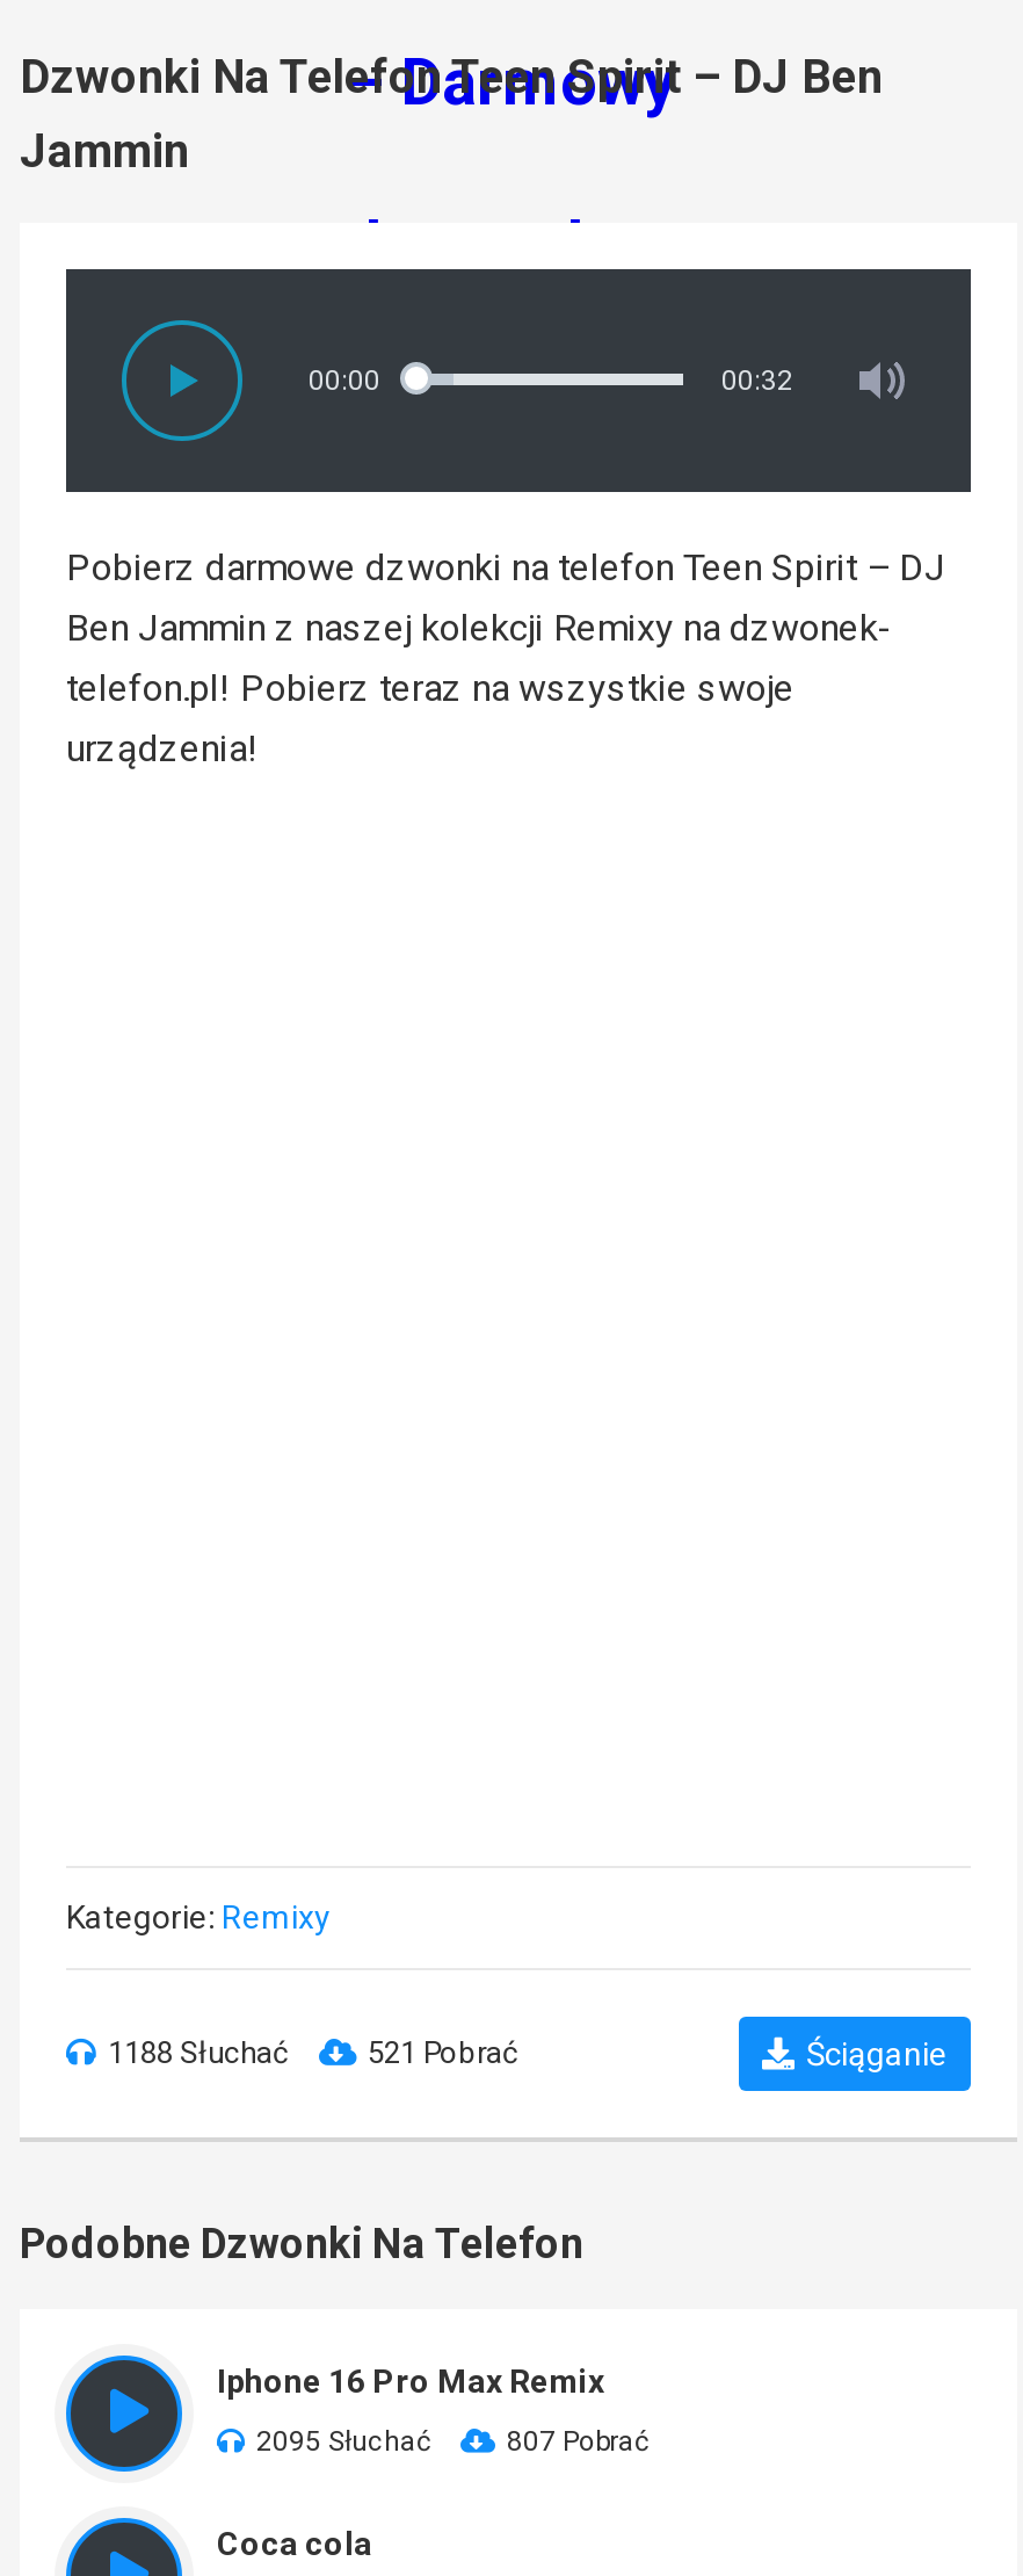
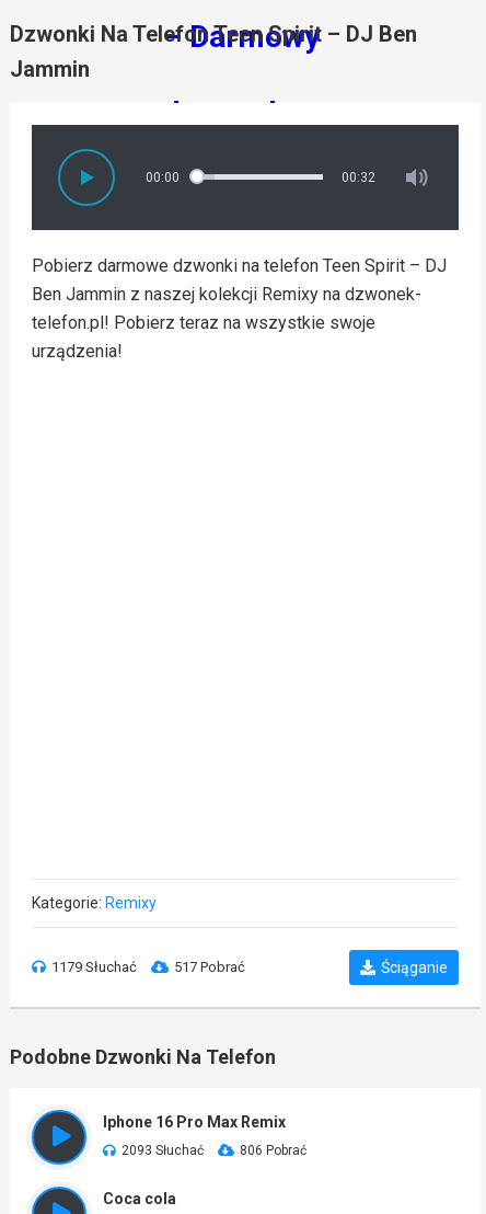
[108,2035,289,2070] 1188 Słuchać -> [51,959,137,975] 1179 Słuchać
[368,2035,518,2070] 521 Pobrać -> [174,959,245,975] 517 Pobrać
[256,2425,430,2458] 2095 Słuchać -> [121,1143,204,1158] 2093 Słuchać
[507,2425,648,2458] 807 Pobrać -> [240,1143,306,1158] 806 Pobrać

